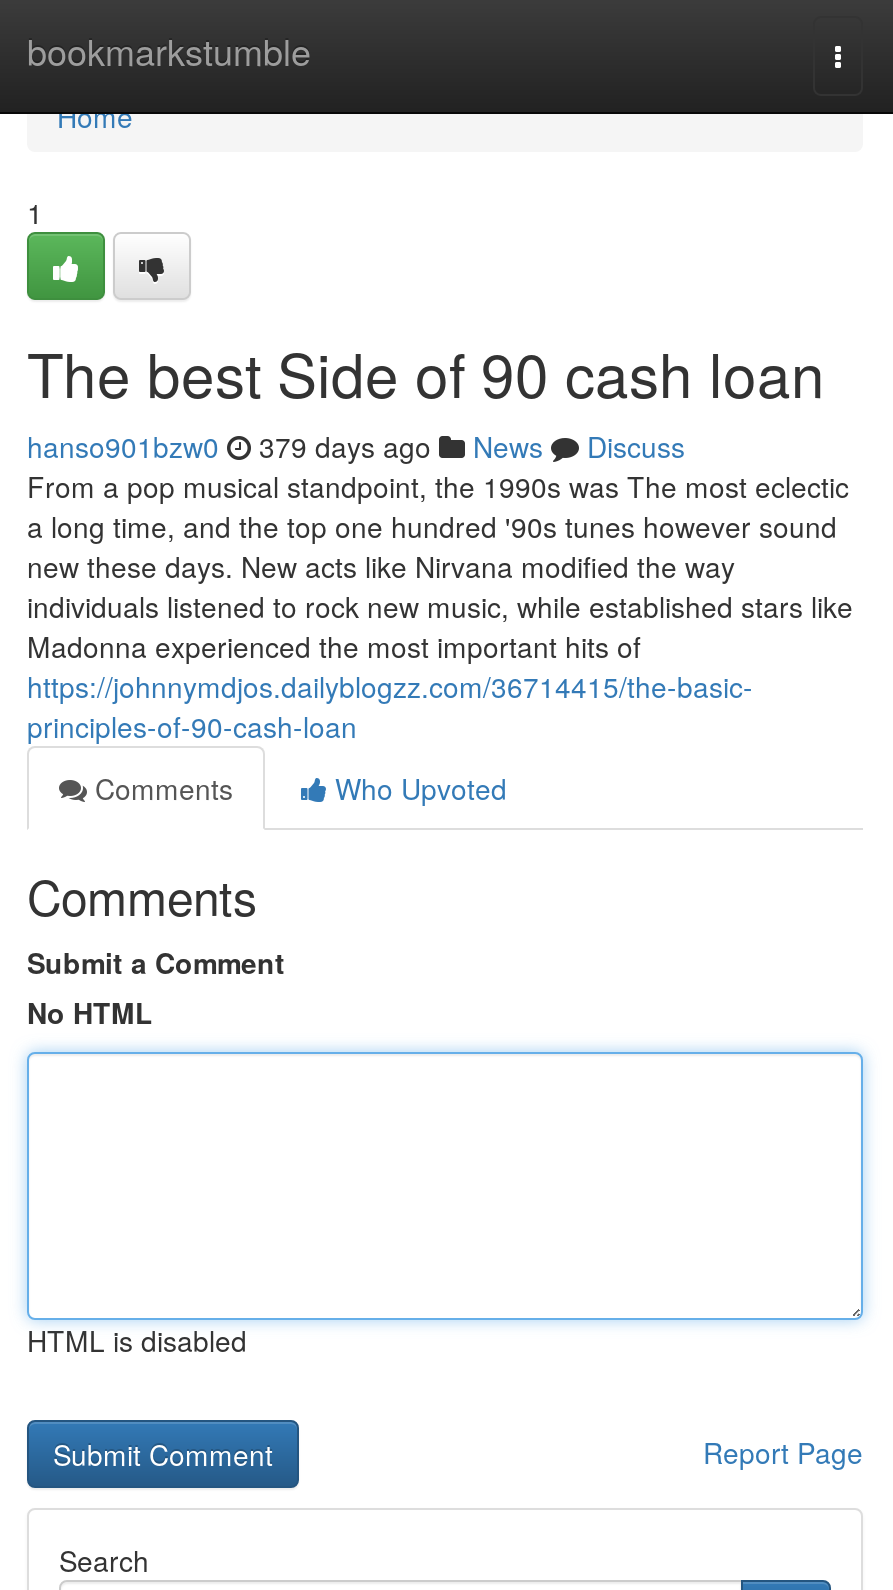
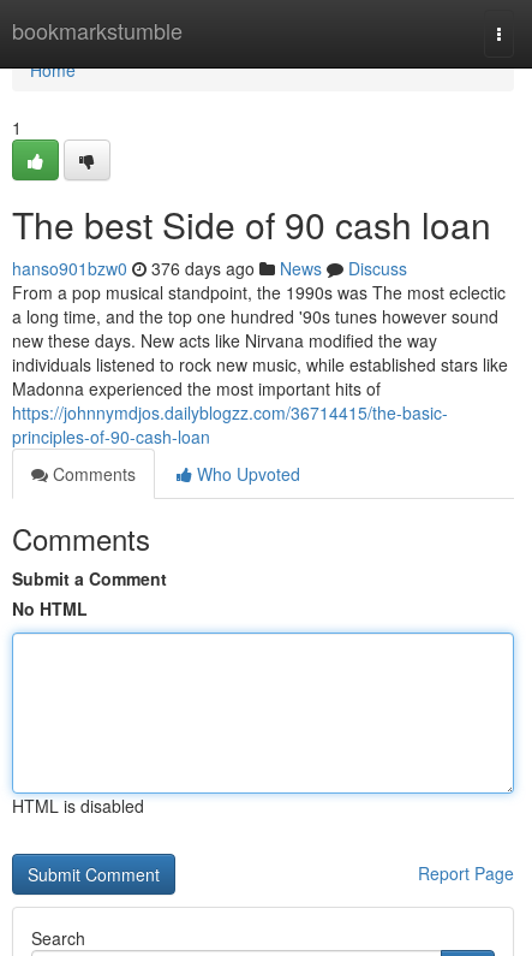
[27,426,685,466] hanso901bzw0 379 days ago News Discuss -> [12,256,407,280] hanso901bzw0 376 days ago News Discuss

